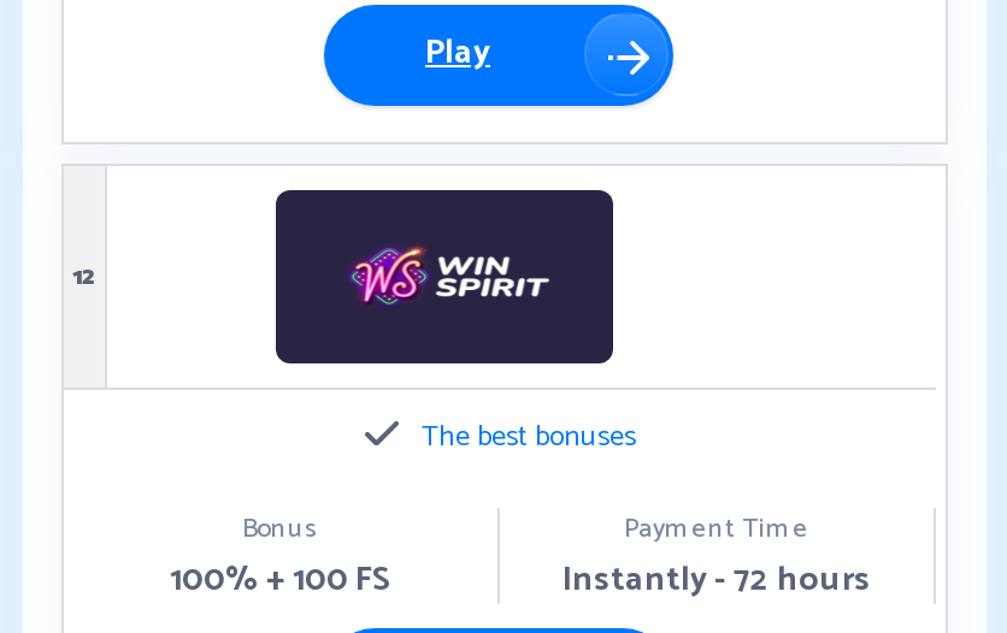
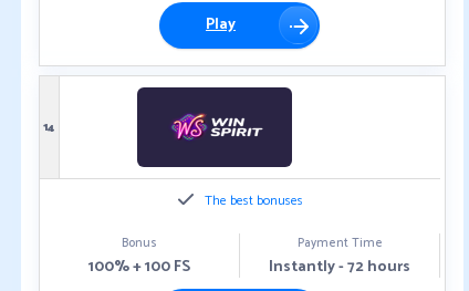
[72,258,96,297] 12 -> [43,119,55,136] 14

